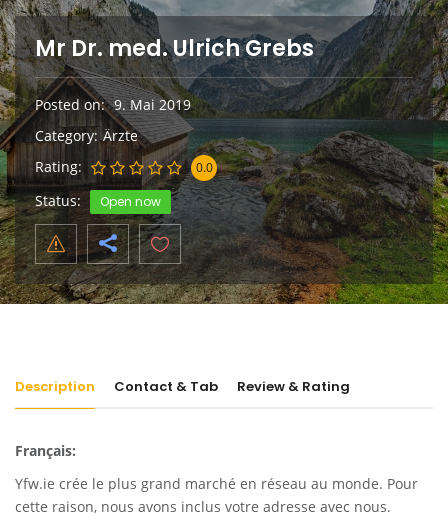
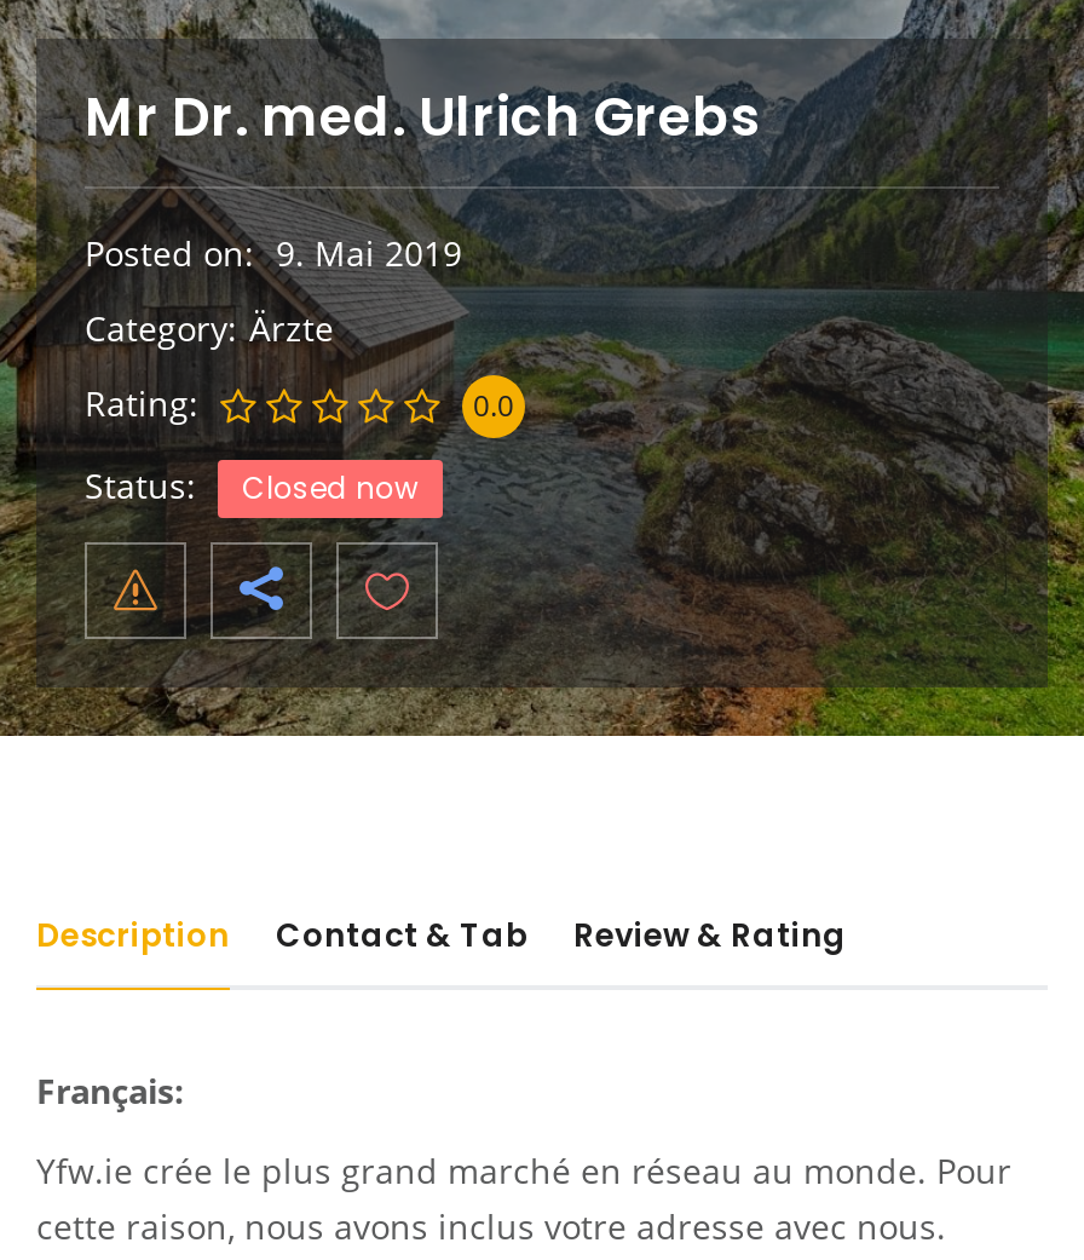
[100,193,161,210] Open now -> [242,468,419,509] Closed now

